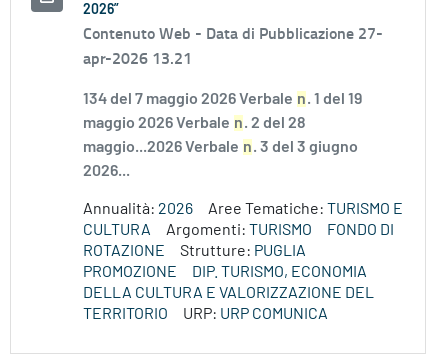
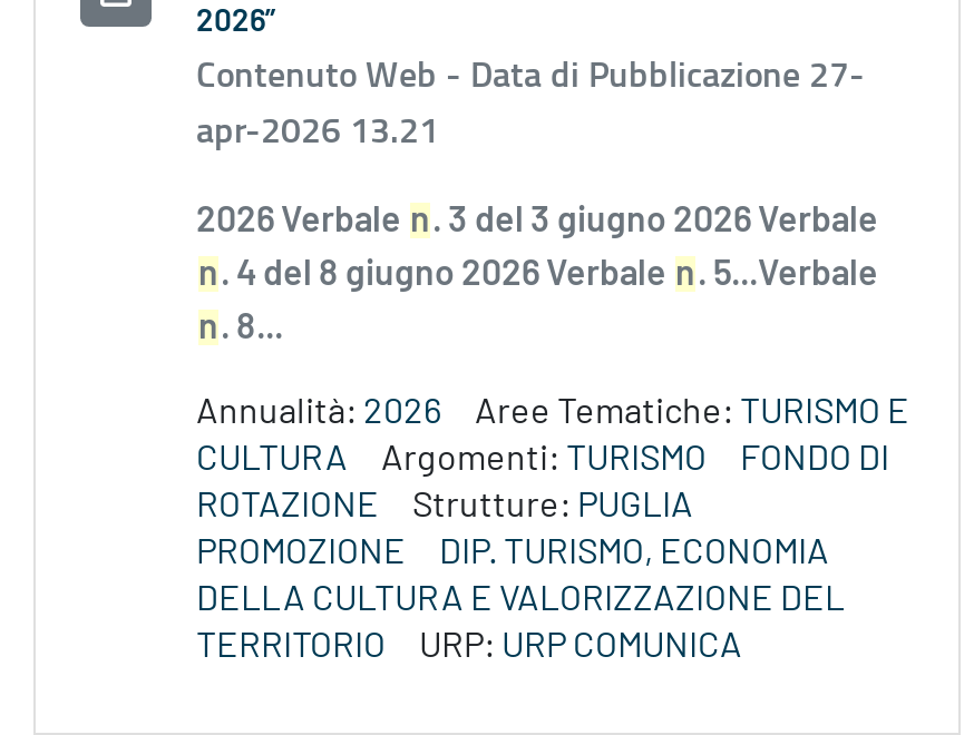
[83,91,362,179] 134 del 7 maggio 2026 Verbale n. 1 del 19 | maggio 2026 Verbale n. 2 del 28 | maggio...2026 Verbale n. 3 del 3 giugno | 2026... -> [196,203,878,346] 2026 Verbale n. 3 del 3 giugno 2026 Verbale | n. 4 del 8 giugno 2026 Verbale n. 5...Verbale | n. 8...

